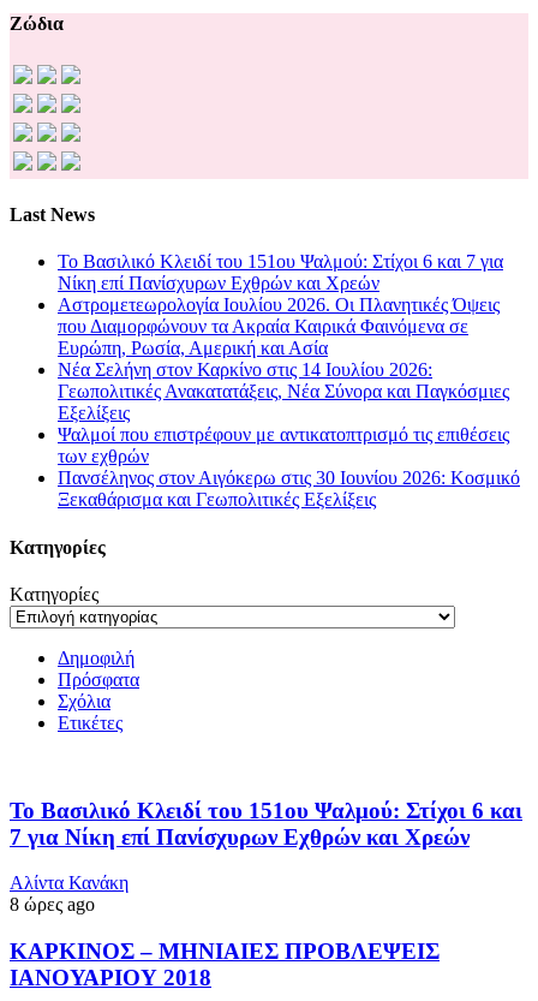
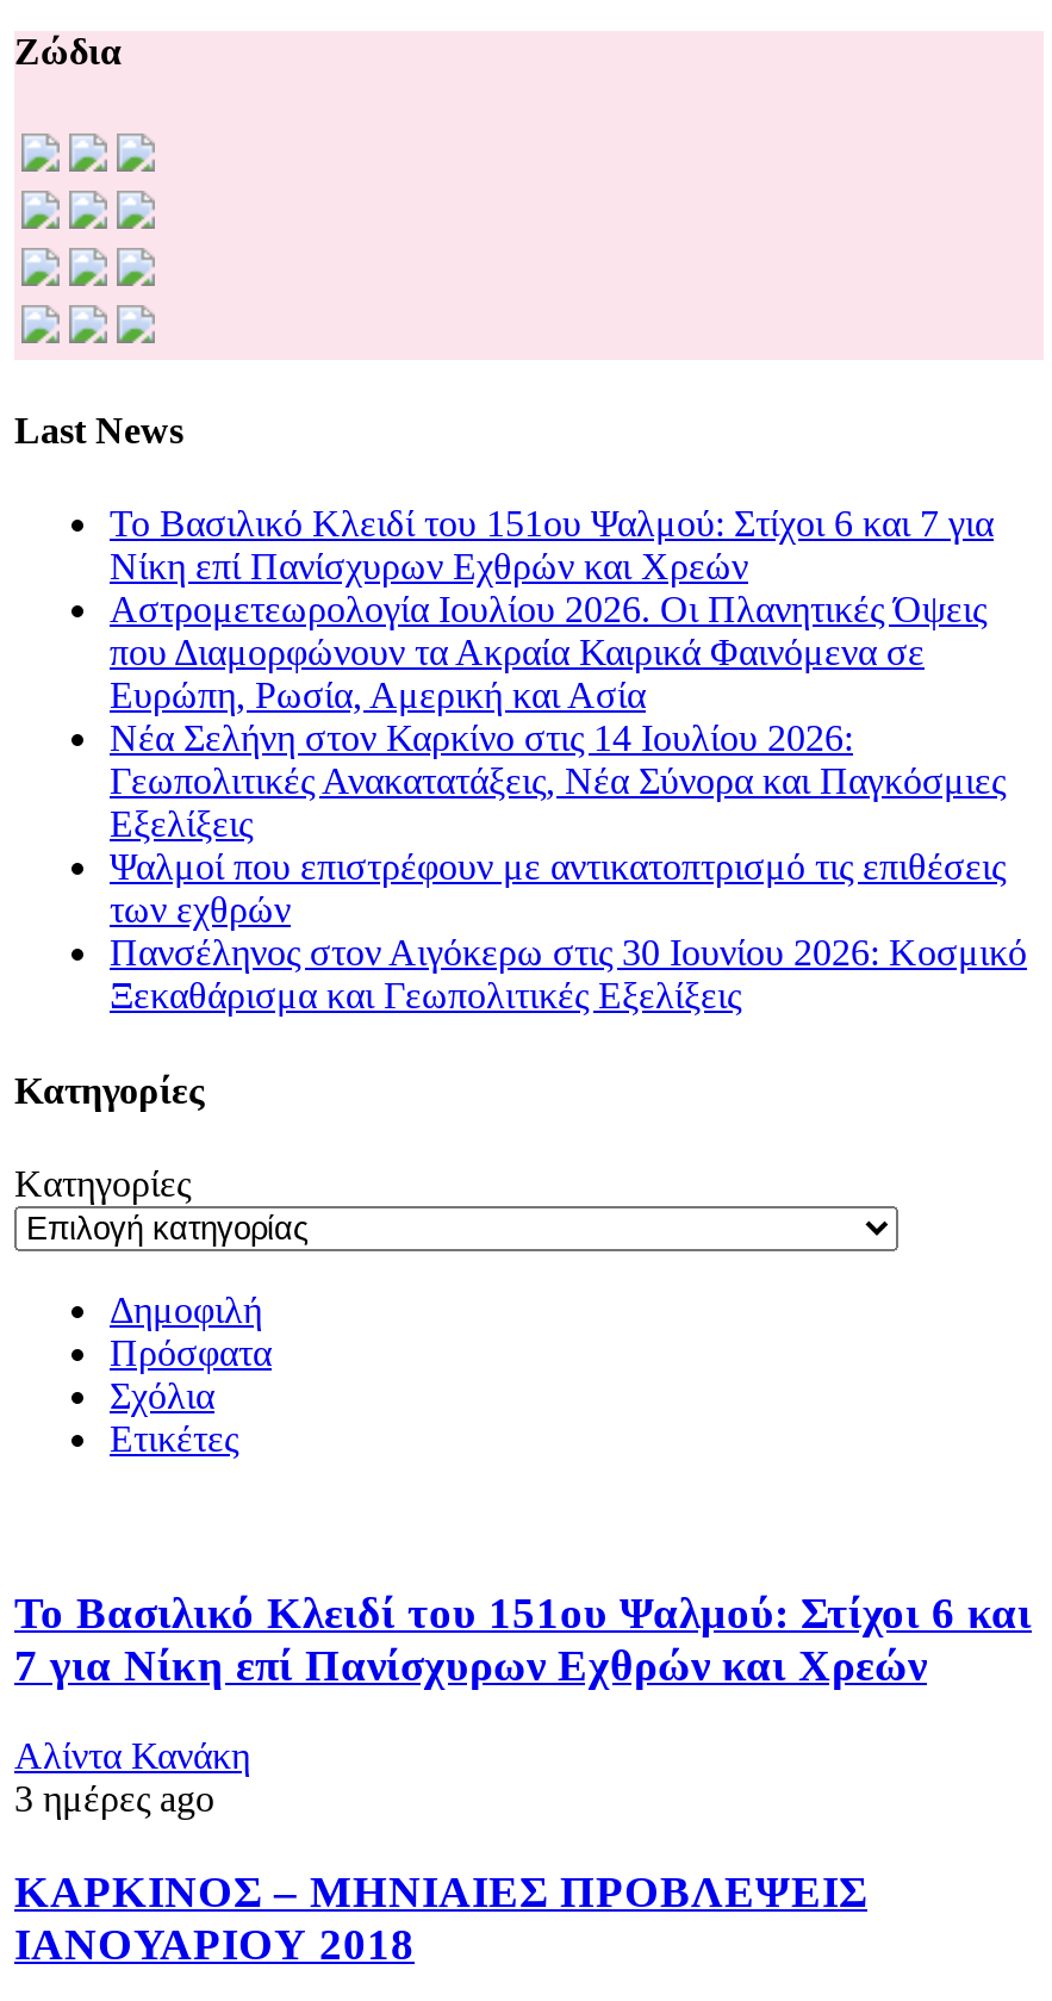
[10,894,95,915] 8 ώρες ago -> [14,1779,214,1819] 3 ημέρες ago

